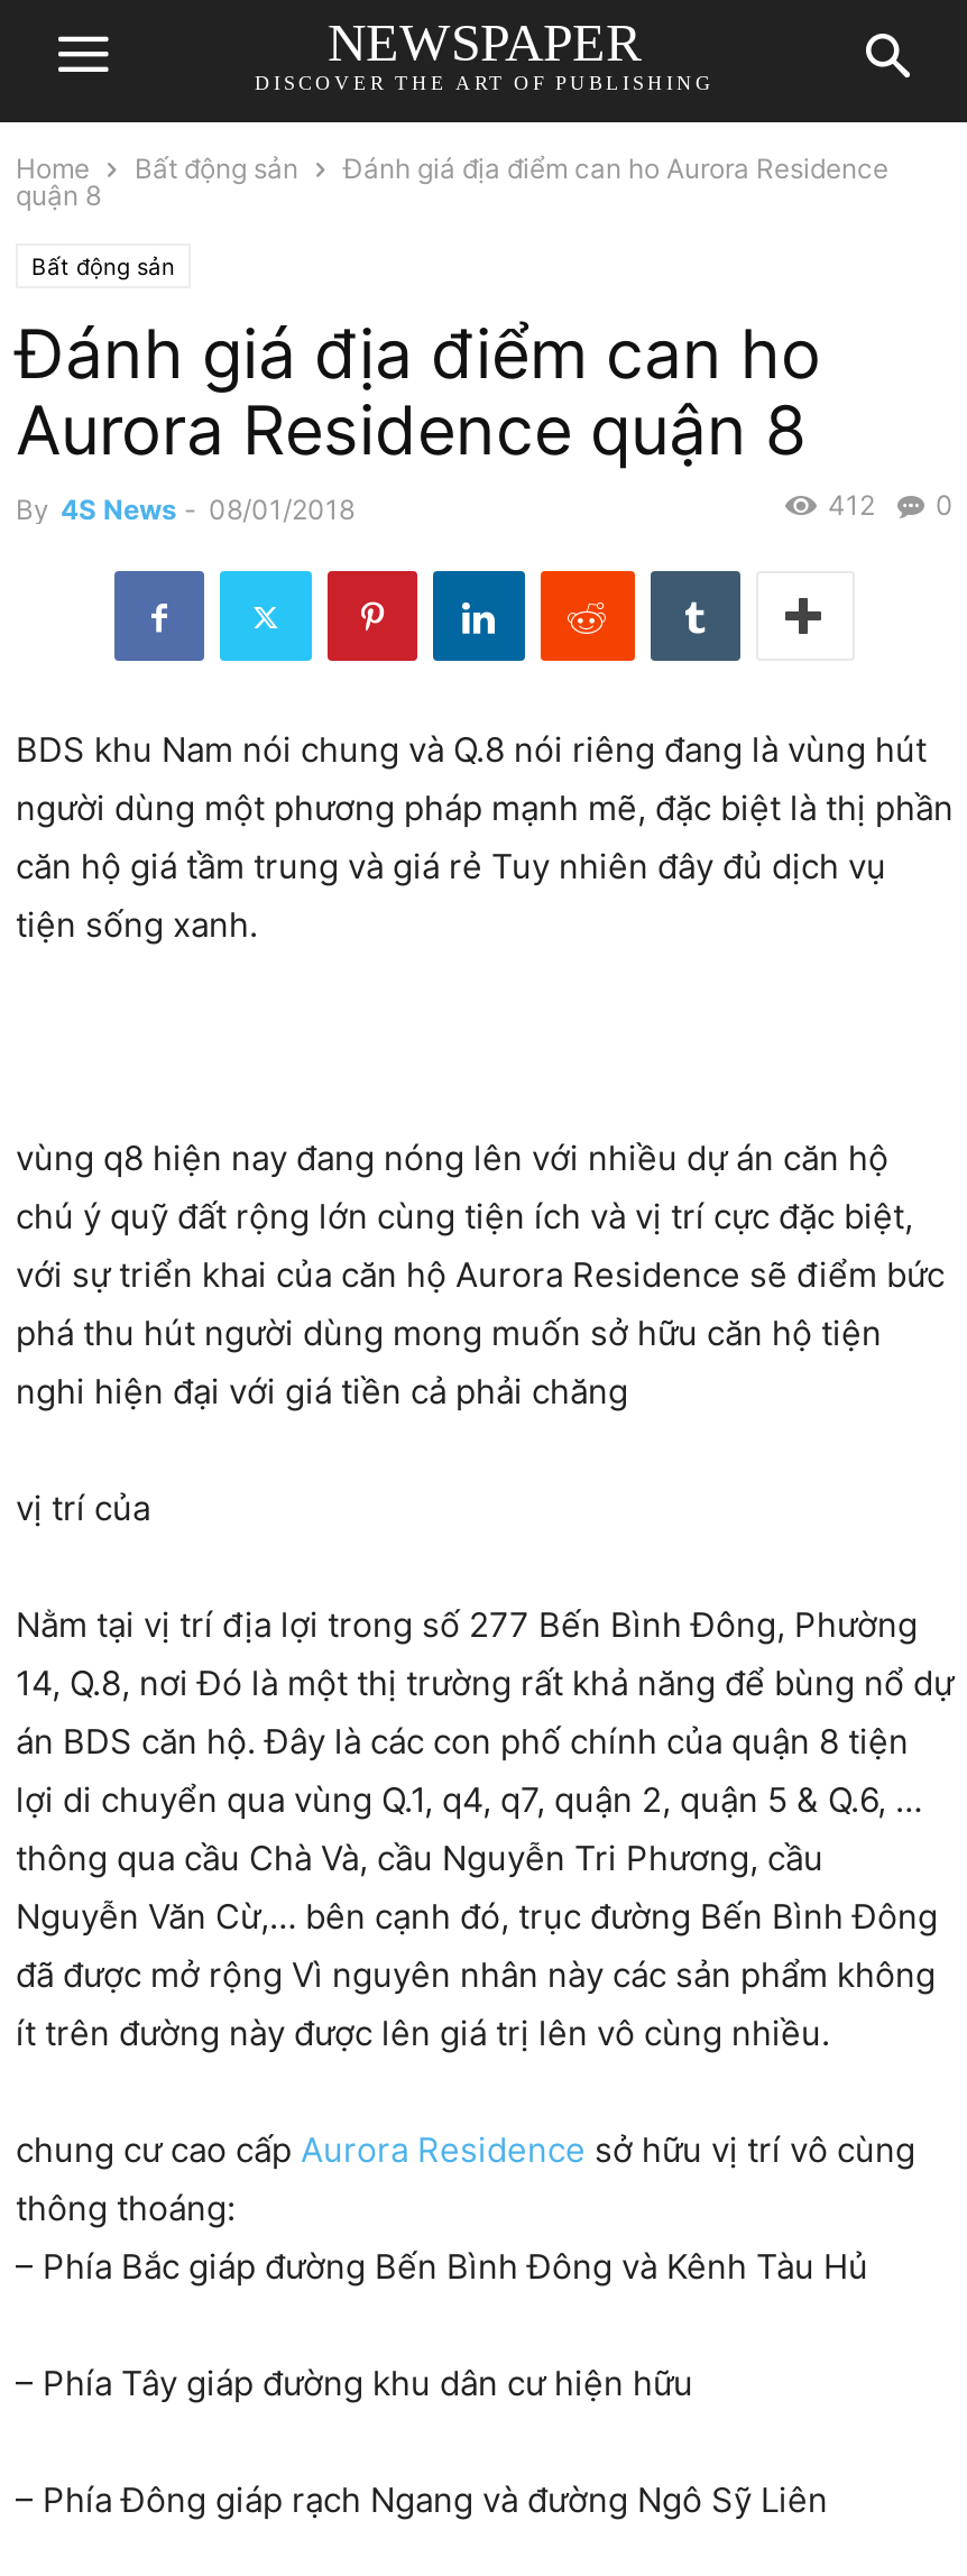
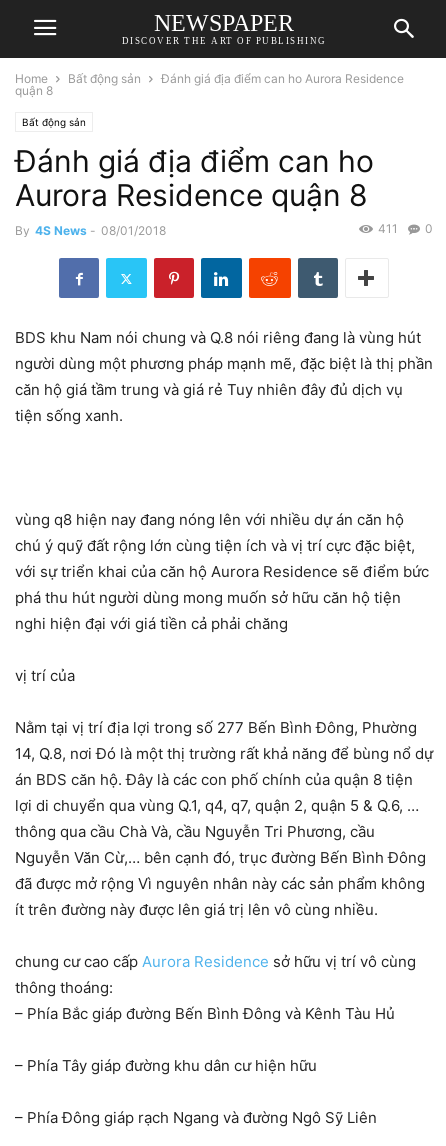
[828,488,954,522] 412 0 -> [378,221,433,236] 411 0

